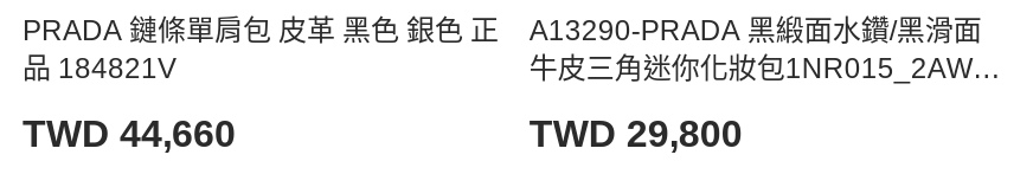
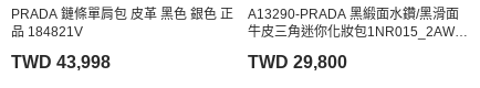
[23,114,236,154] TWD 44,660 -> [11,53,111,72] TWD 43,998

